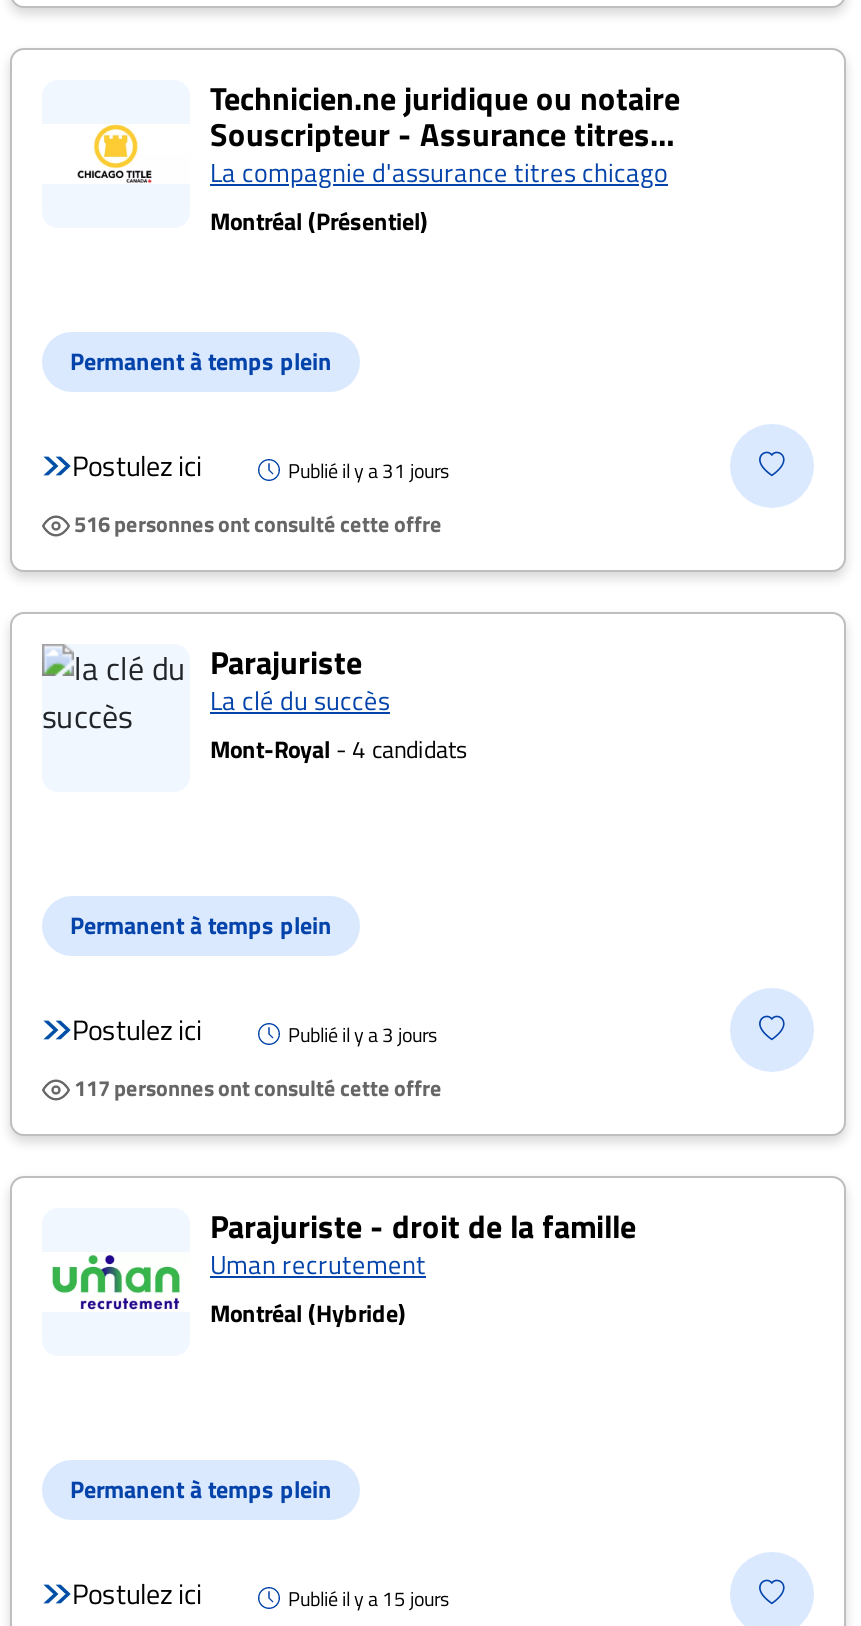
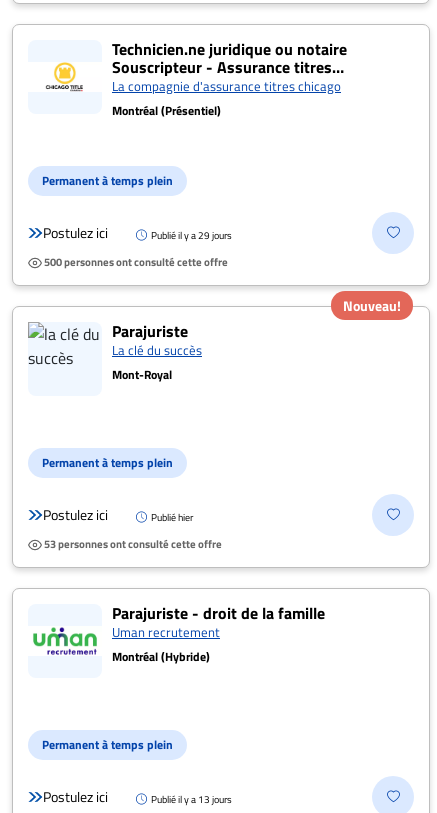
[70,456,450,540] Publié il y a 31 jours | 516 personnes ont consulté cette offre -> [42,228,401,316] Publié il y a 29 jours | 500 personnes ont consulté cette offre | Nouveau!
[210,730,468,768] Mont-Royal - 4 candidats -> [112,365,172,384] Mont-Royal
[288,1020,438,1050] Publié il y a 3 jours -> [151,510,193,525] Publié hier
[70,1072,442,1104] 117 personnes ont consulté cette offre -> [42,536,222,552] 53 personnes ont consulté cette offre
[288,1584,450,1614] Publié il y a 15 jours -> [151,792,232,807] Publié il y a 13 jours

